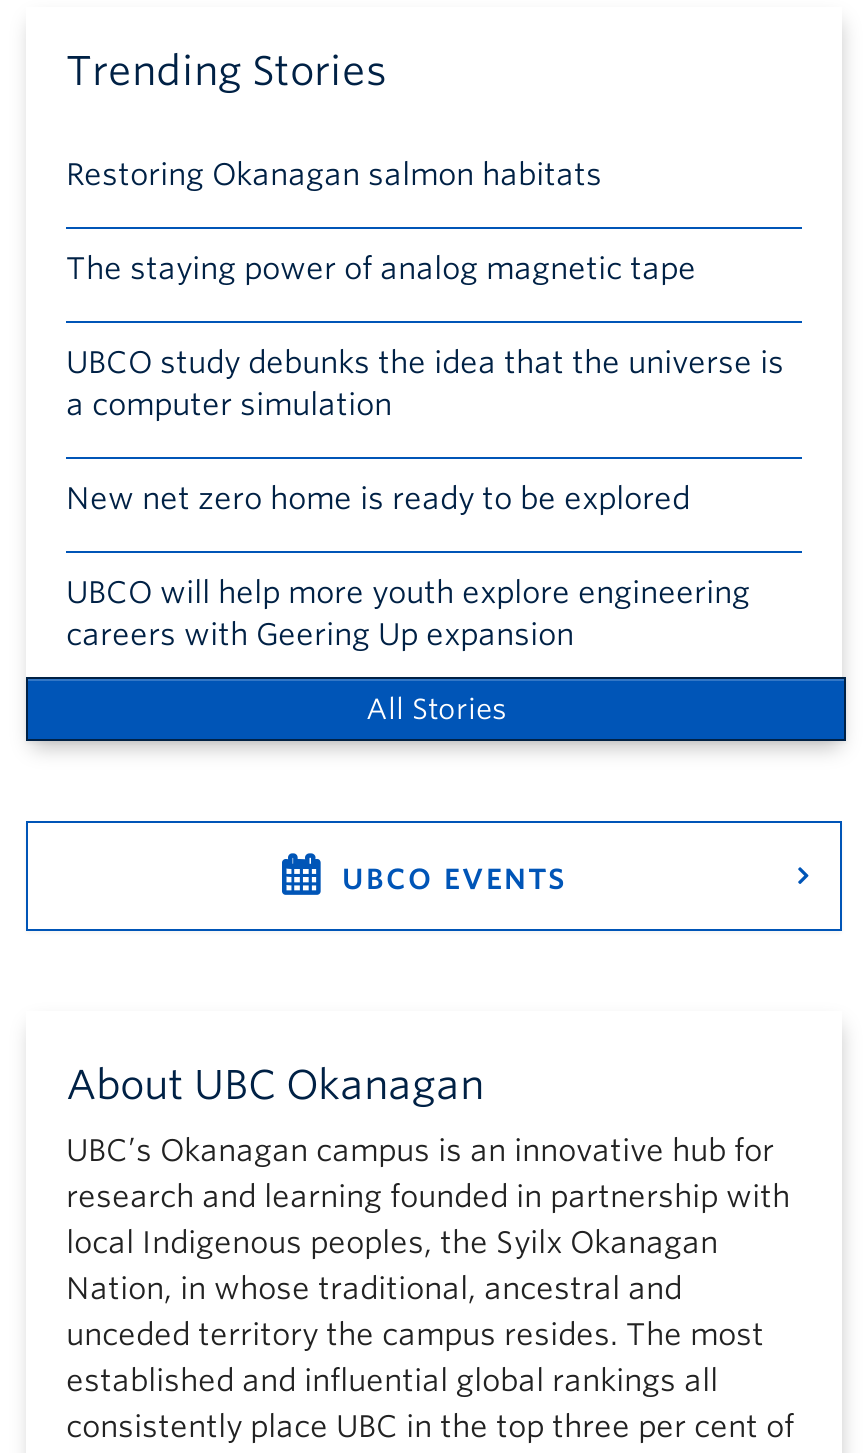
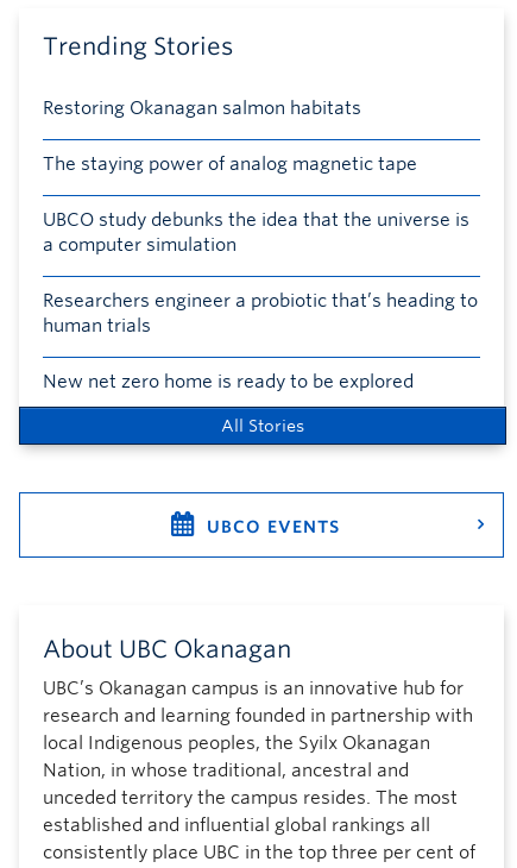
none -> [43,290,478,336] Researchers engineer a probiotic that’s heading to | human trials
moved [66,481,690,517] -> [43,371,414,392]: New net zero home is ready to be explored
[66,575,750,653] UBCO will help more youth explore engineering | careers with Geering Up expansion -> none

